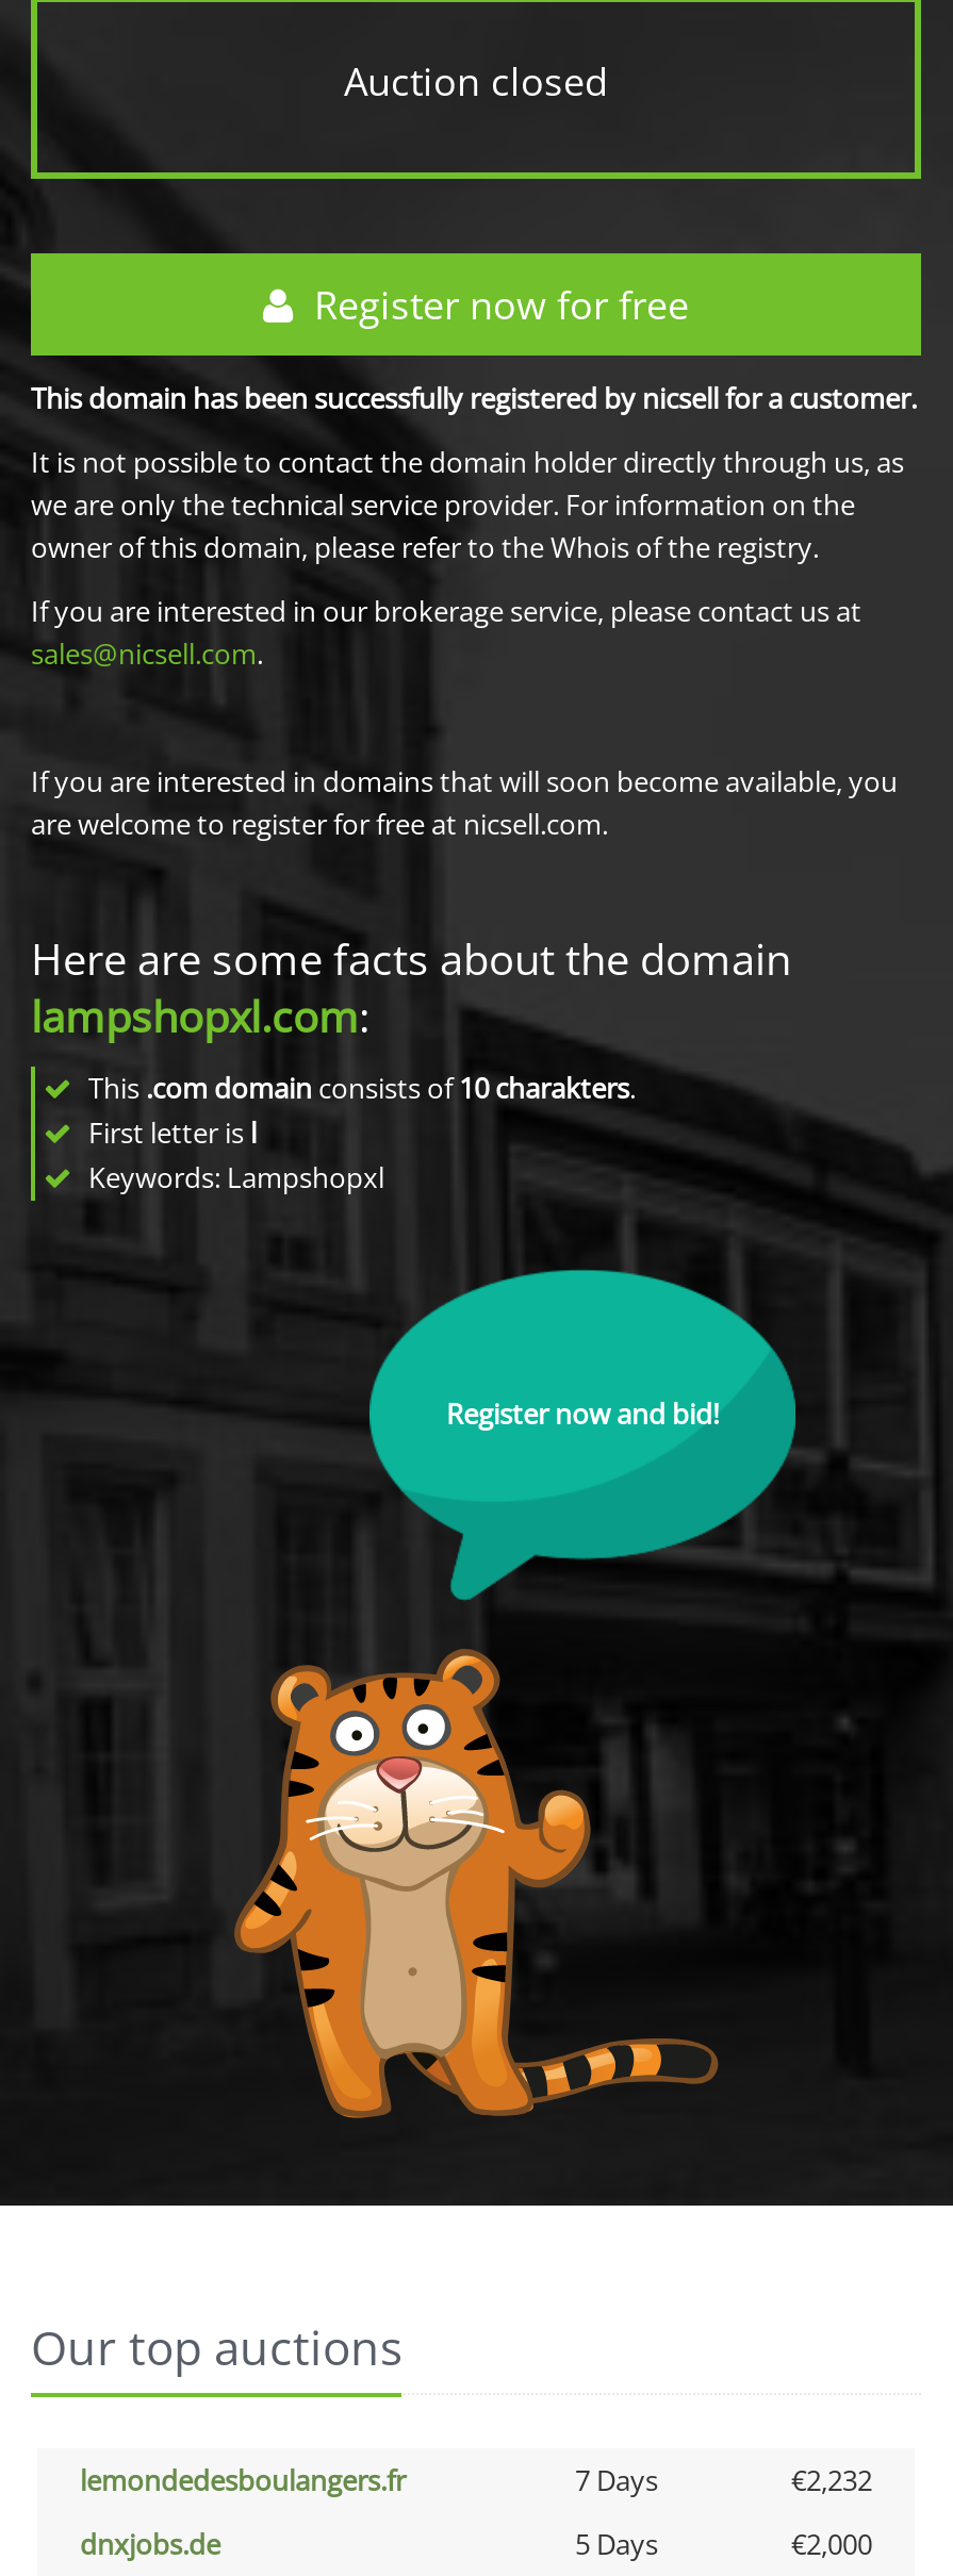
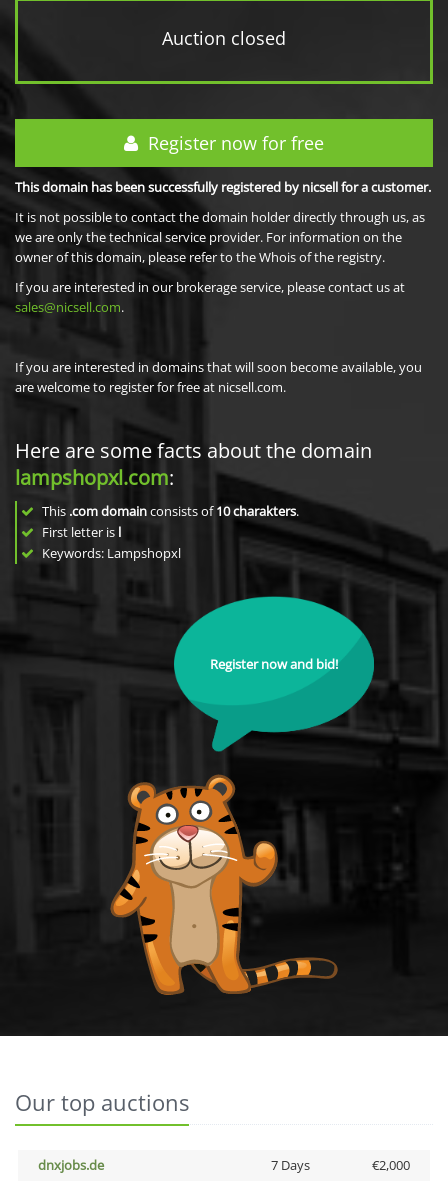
[80,2461,872,2499] lemondedesboulangers.fr | 7 Days | €2,232 -> none
[575,2525,658,2563] 5 Days -> [270,1156,309,1174] 7 Days

